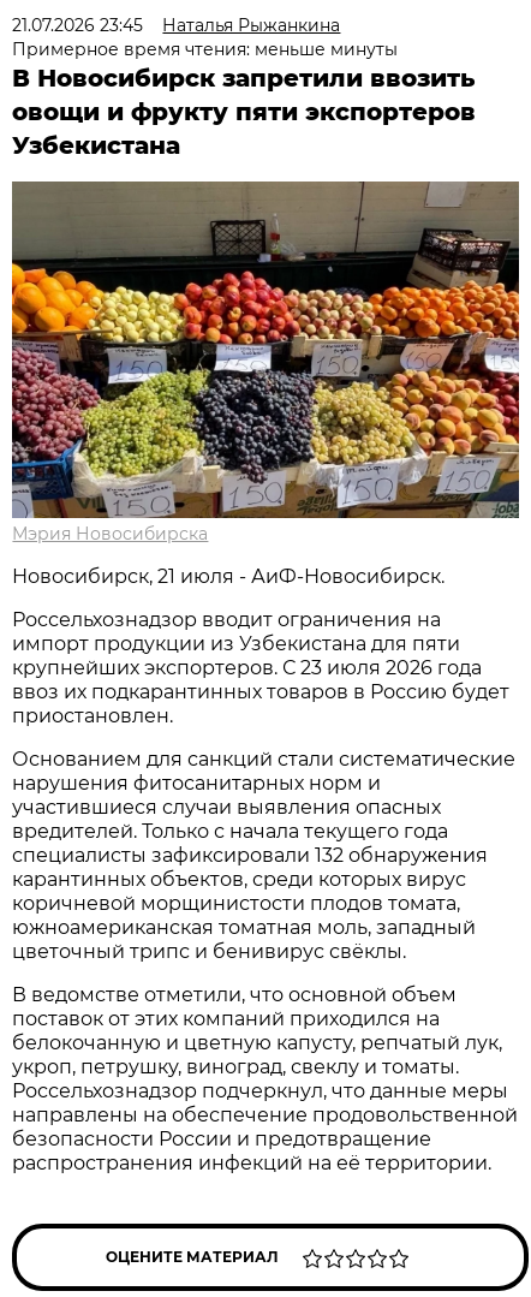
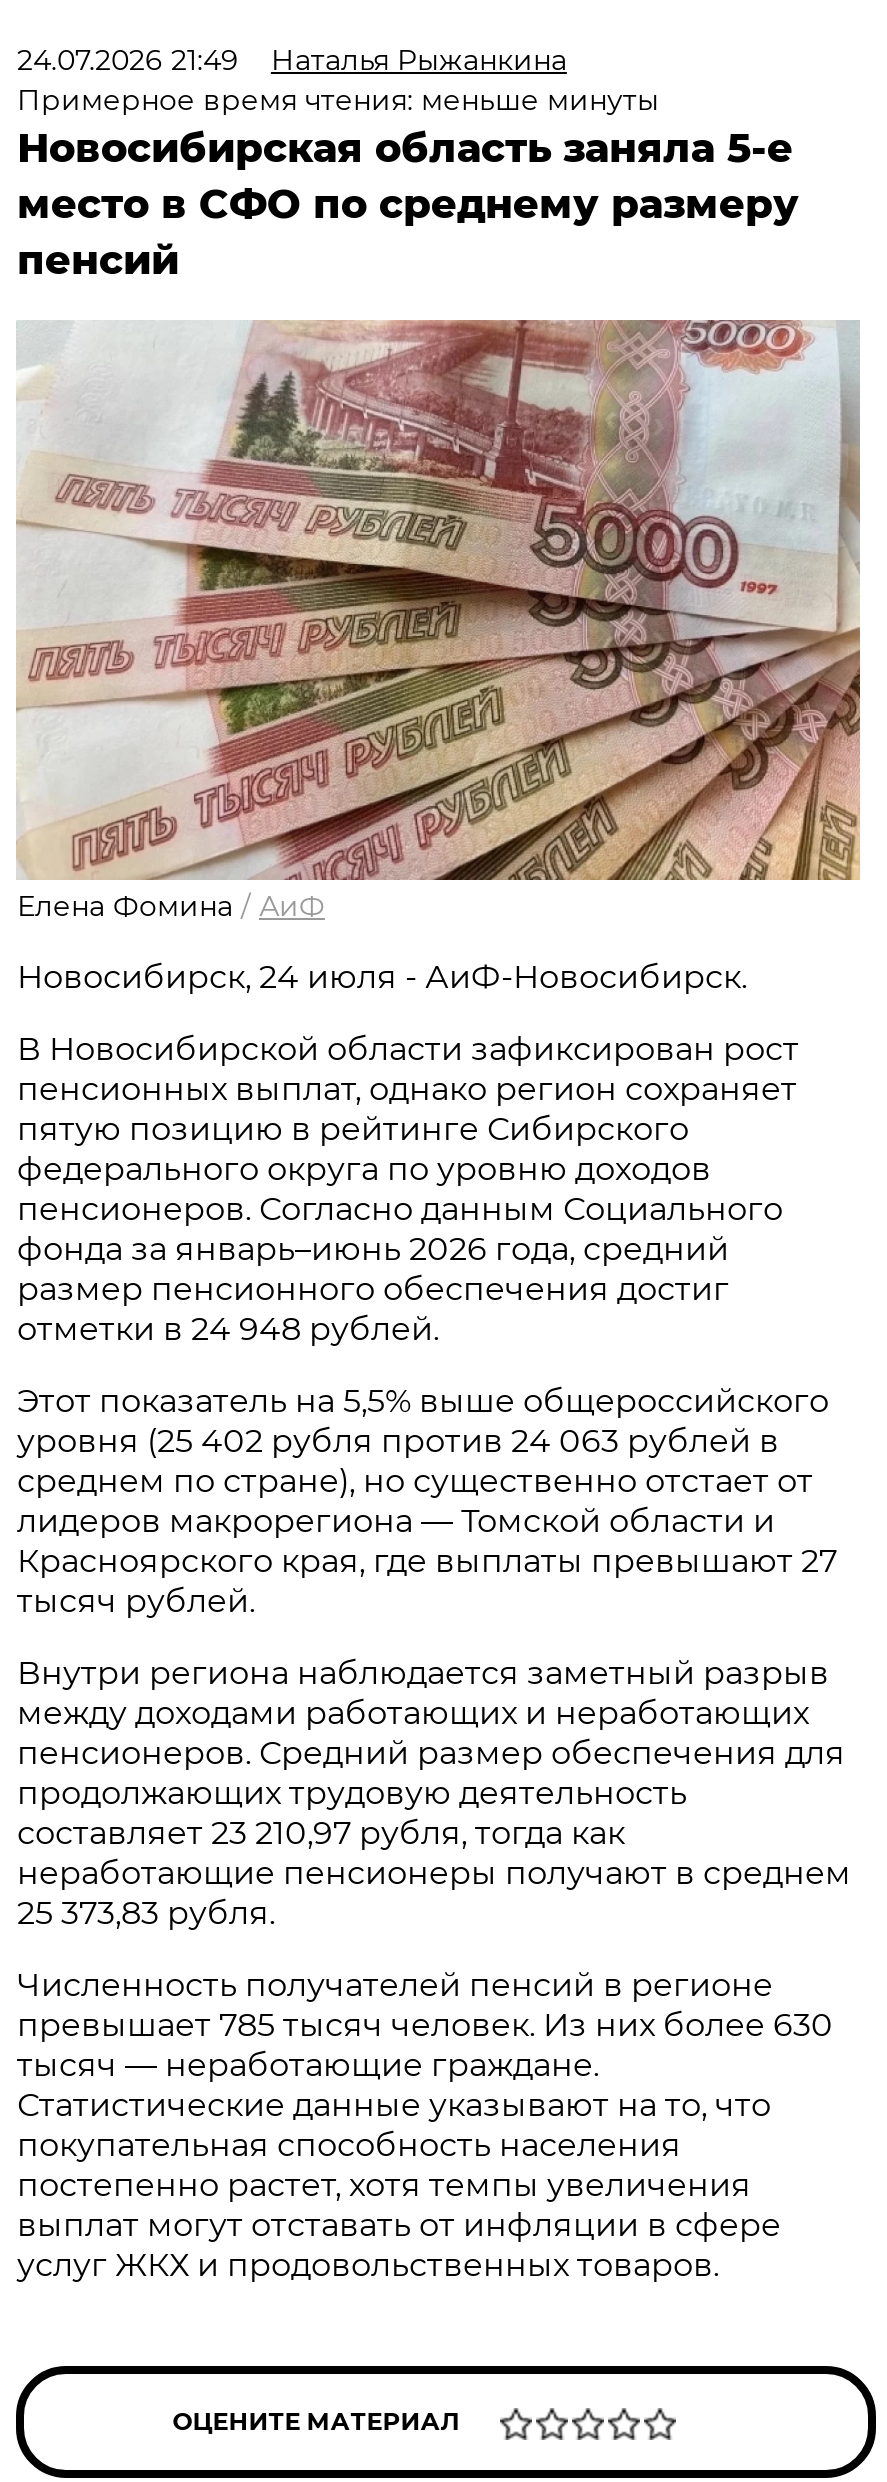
[12,14,340,36] 21.07.2026 23:45 Наталья Рыжанкина -> [17,42,567,78] 24.07.2026 21:49 Наталья Рыжанкина
[12,64,476,160] В Новосибирск запретили ввозить | овощи и фрукту пяти экспортеров | Узбекистана -> [17,124,799,284] Новосибирская область заняла 5-е | место в СФО по среднему размеру | пенсий
[11,182,520,1174] [image] | Мэрия Новосибирска | Новосибирск, 21 июля - АиФ-Новосибирск. | Россельхознадзор вводит ограничения на | импорт продукции из Узбекистана для пяти | крупнейших экспортеров. С 23 июля 2026 года | ввоз их подкарантинных товаров в Россию будет | приостановлен. | Основанием для санкций стали систематические | нарушения фитосанитарных норм и | участившиеся случаи выявления опасных | вредителей. Только с начала текущего года | специалисты зафиксировали 132 обнаружения | карантинных объектов, среди которых вирус | коричневой морщинистости плодов томата, | южноамериканская томатная моль, западный | цветочный трипс и бенивирус свёклы. | В ведомстве отметили, что основной объем | поставок от этих компаний приходился на | белокочанную и цветную капусту, репчатый лук, | укроп, петрушку, виноград, свеклу и томаты. | Россельхознадзор подчеркнул, что данные меры | направлены на обеспечение продовольственной | безопасности России и предотвращение | распространения инфекций на её территории. -> [16,320,860,2284] [image] | Елена Фомина / АиФ | Новосибирск, 24 июля - АиФ-Новосибирск. | В Новосибирской области зафиксирован рост | пенсионных выплат, однако регион сохраняет | пятую позицию в рейтинге Сибирского | федерального округа по уровню доходов | пенсионеров. Согласно данным Социального | фонда за январь–июнь 2026 года, средний | размер пенсионного обеспечения достиг | отметки в 24 948 рублей. | Этот показатель на 5,5% выше общероссийского | уровня (25 402 рубля против 24 063 рублей в | среднем по стране), но существенно отстает от | лидеров макрорегиона — Томской области и | Красноярского края, где выплаты превышают 27 | тысяч рублей. | Внутри региона наблюдается заметный разрыв | между доходами работающих и неработающих | пенсионеров. Средний размер обеспечения для | продолжающих трудовую деятельность | составляет 23 210,97 рубля, тогда как | неработающие пенсионеры получают в среднем | 25 373,83 рубля. | Численность получателей пенсий в регионе | превышает 785 тысяч человек. Из них более 630 | тысяч — неработающие граждане. | Статистические данные указывают на то, что | покупательная способность населения | постепенно растет, хотя темпы увеличения | выплат могут отставать от инфляции в сфере | услуг ЖКХ и продовольственных товаров.

